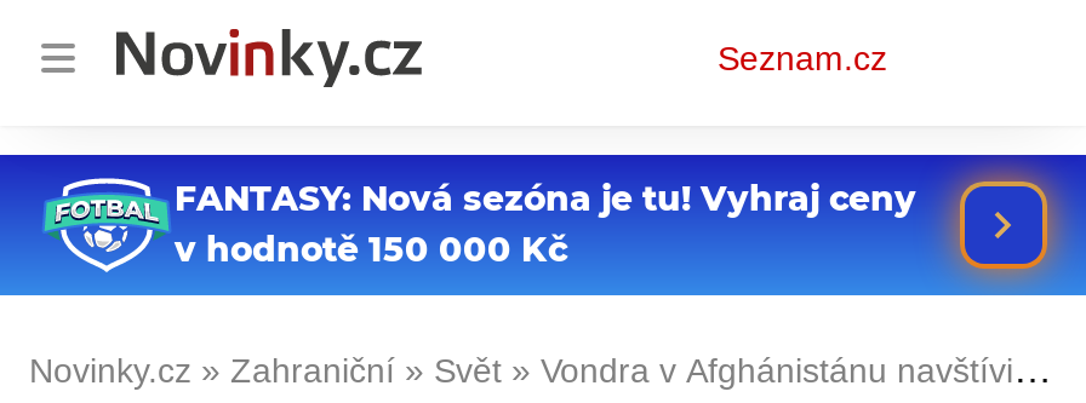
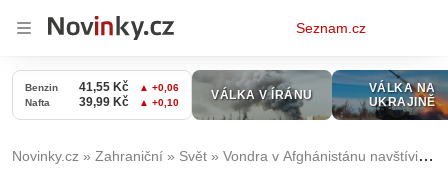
[7,152,1079,298] [image] -> [3,68,445,125] [image]

